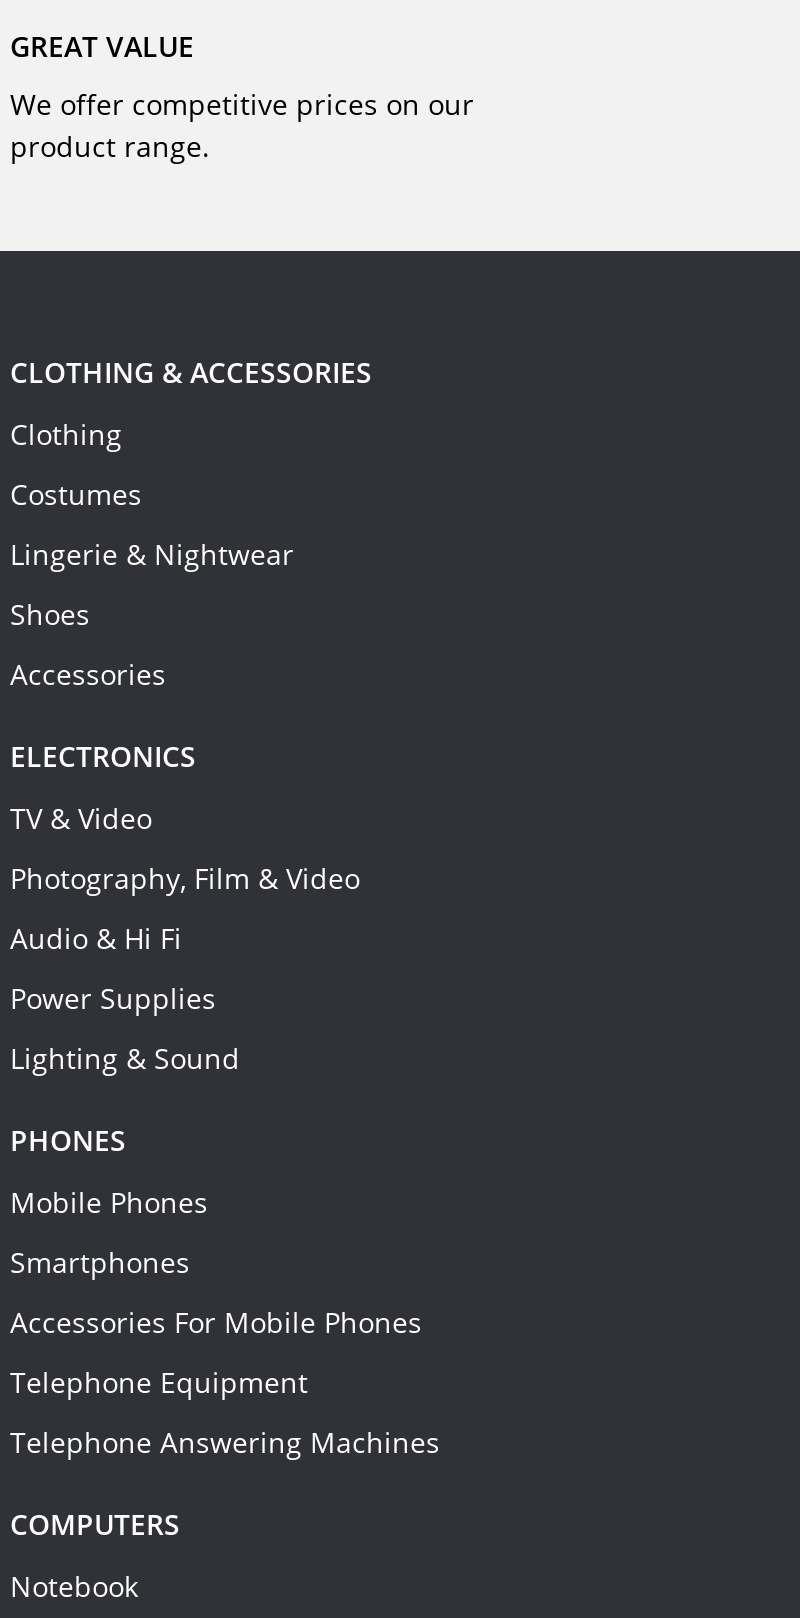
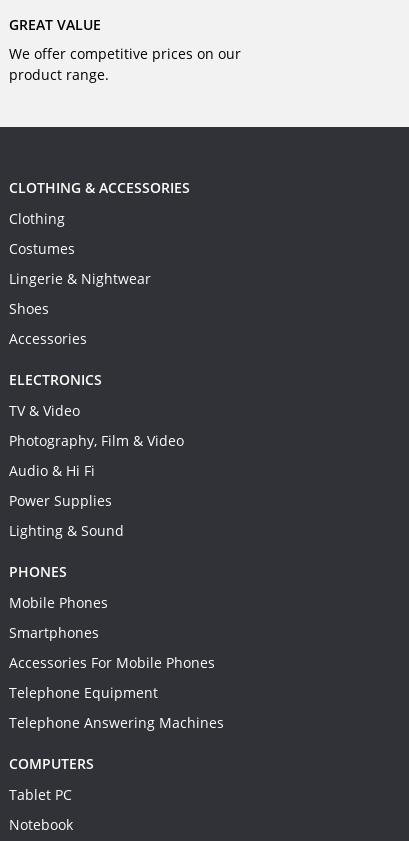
none -> [9,785,72,804] Tablet PC

